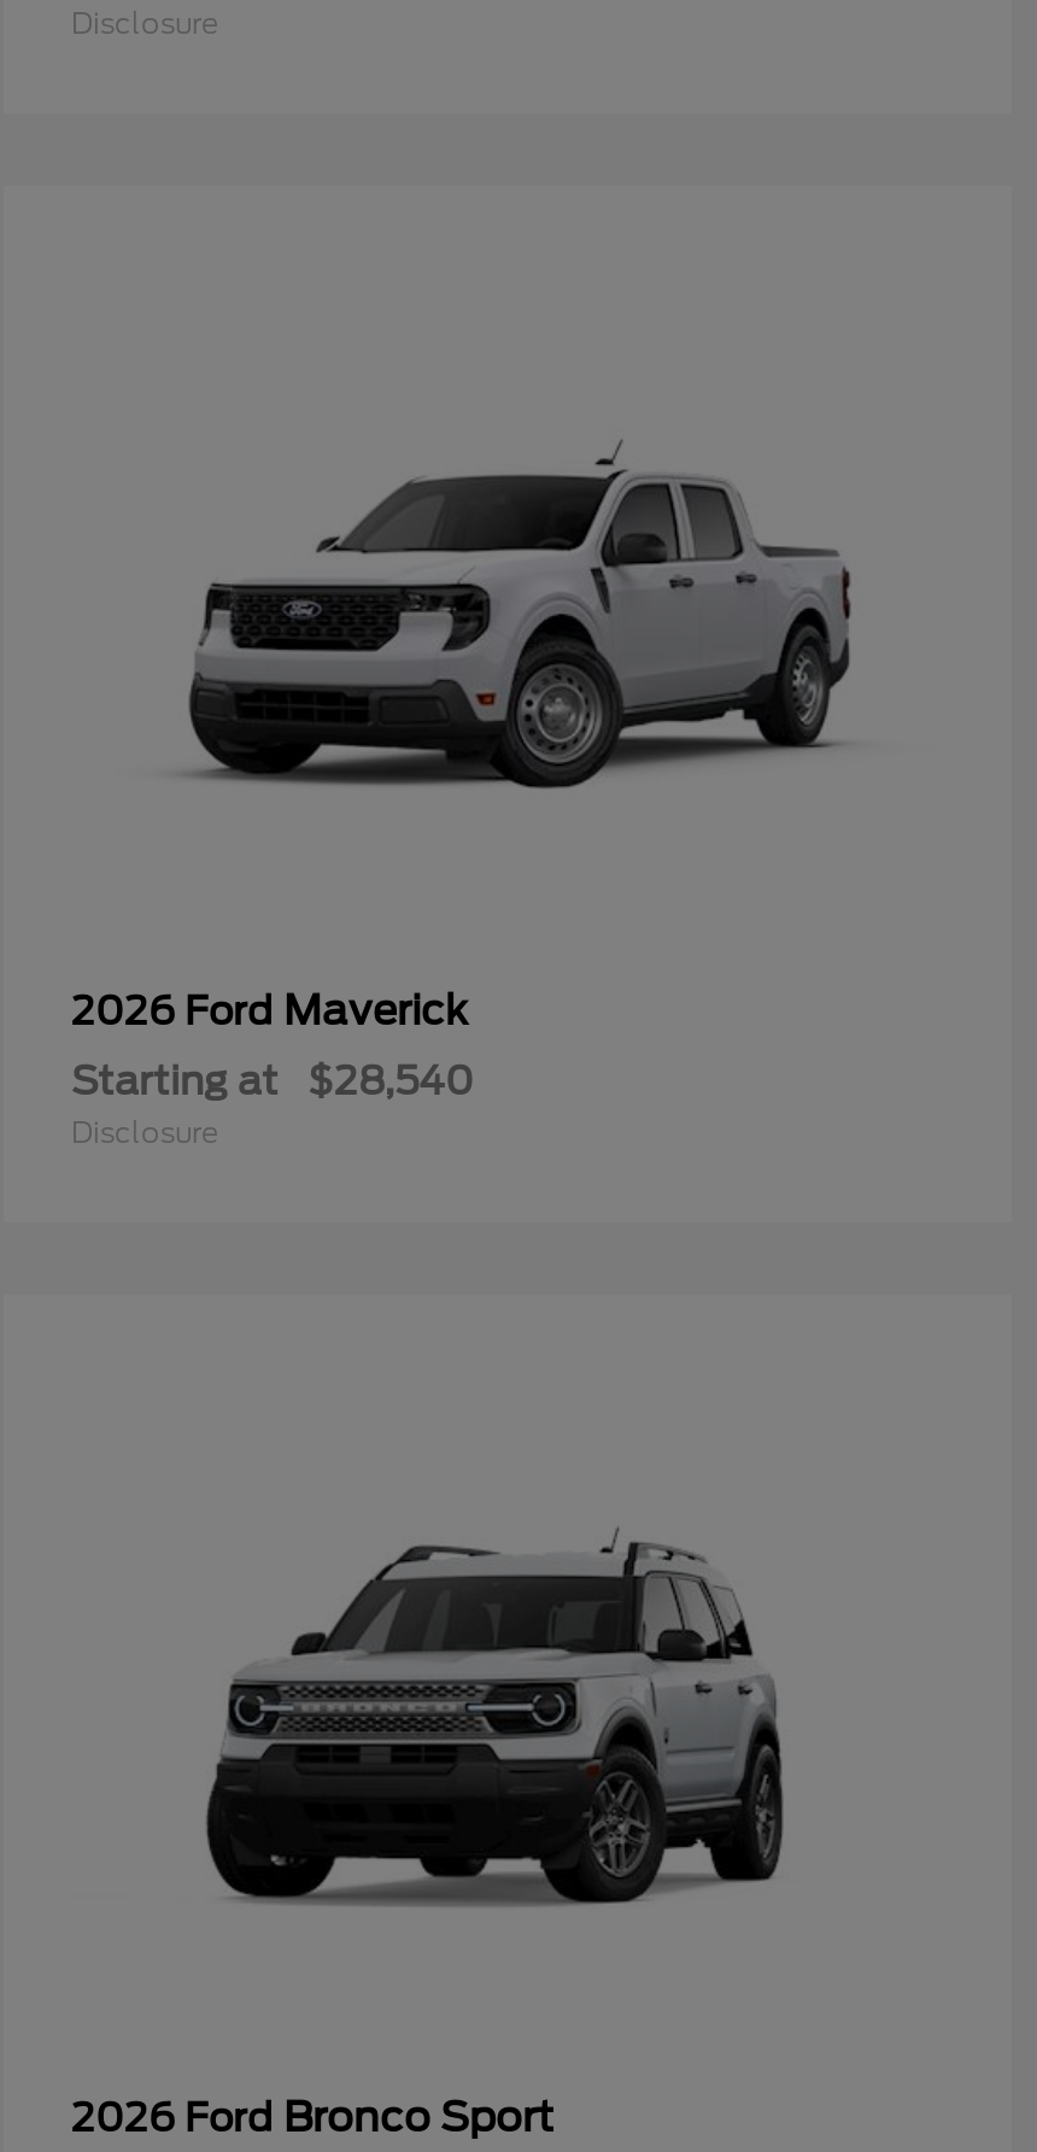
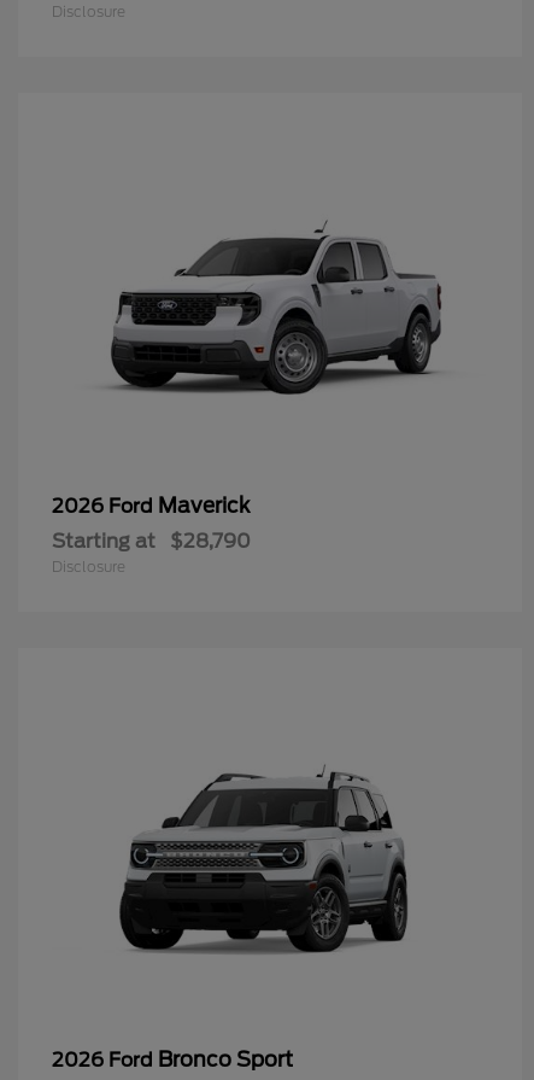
[71,1058,474,1104] Starting at $28,540 -> [52,529,251,552] Starting at $28,790

